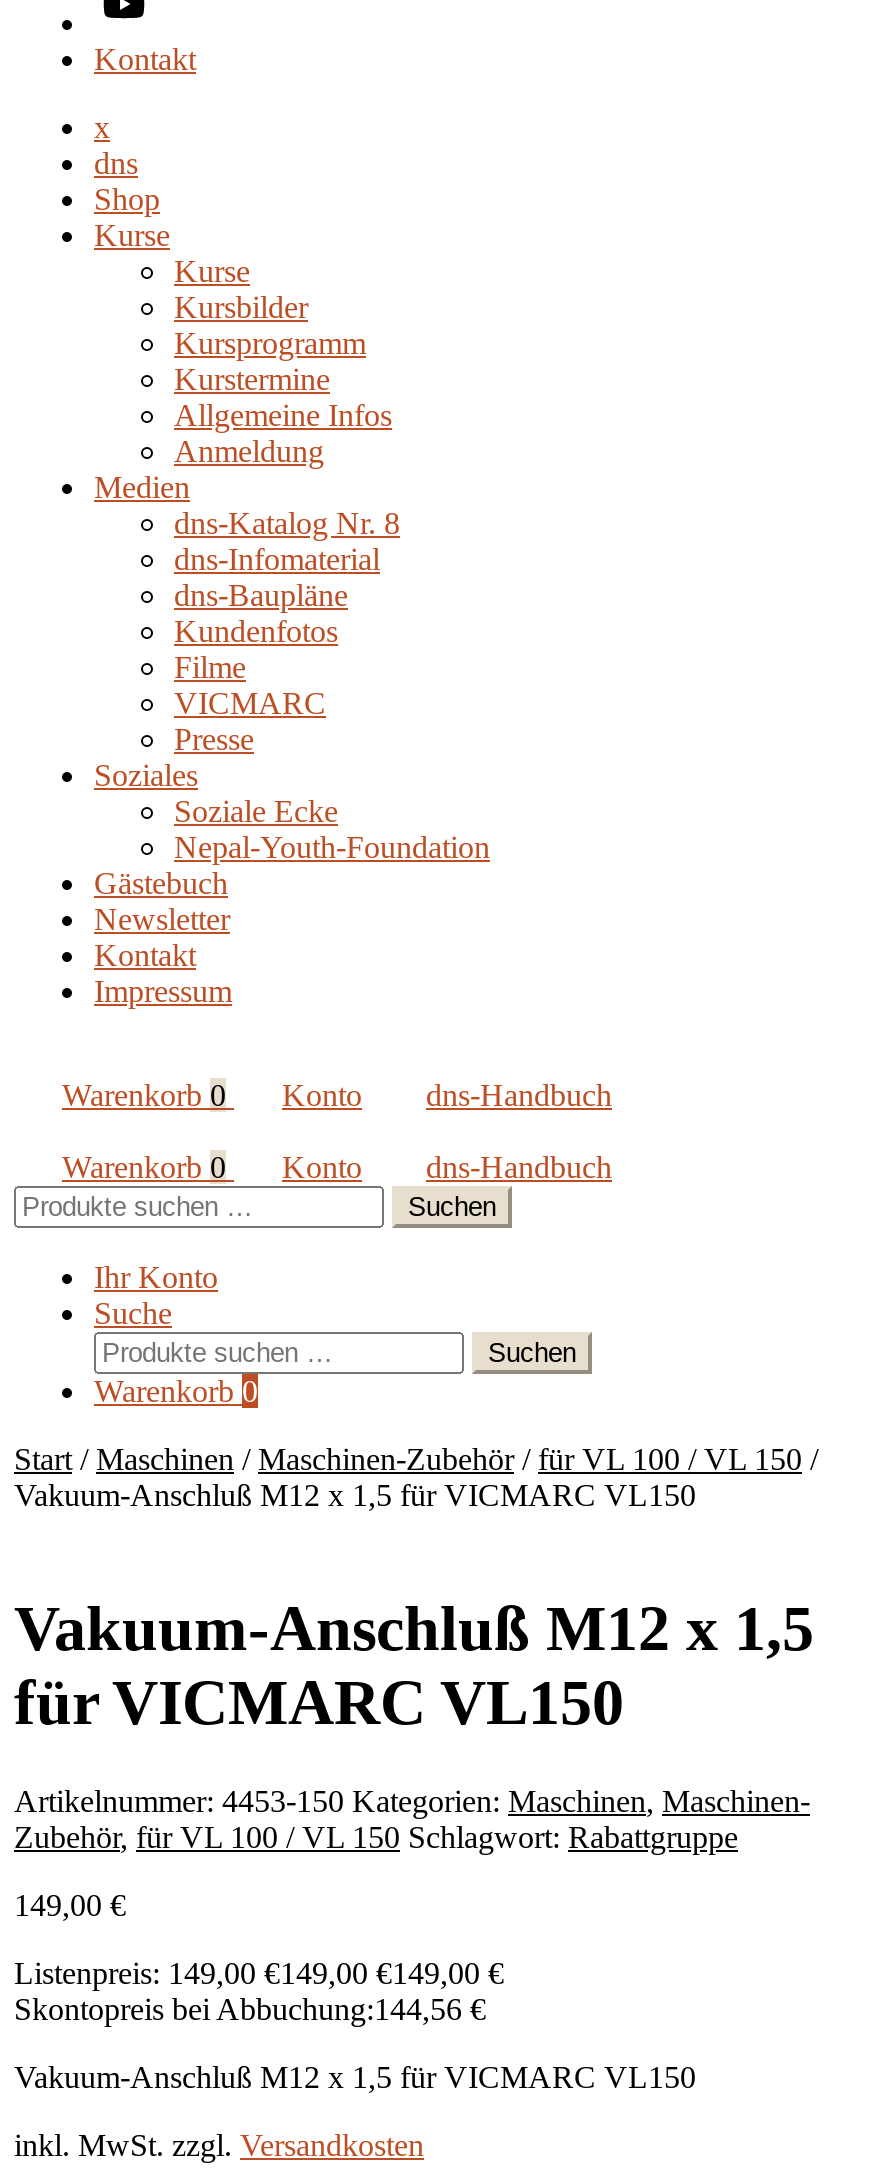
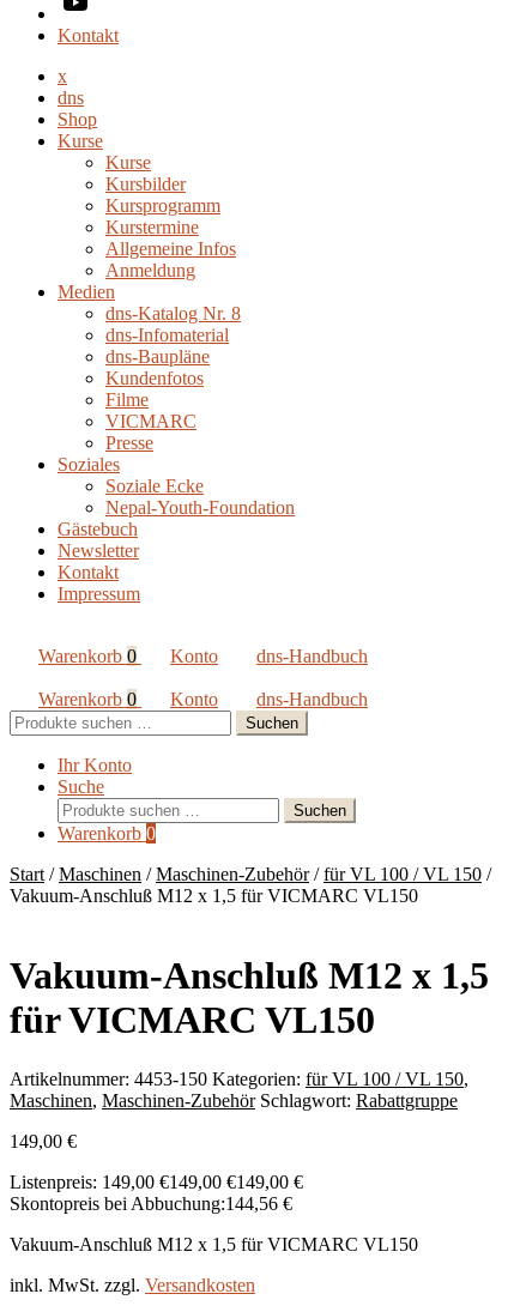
[14,1784,810,1854] Artikelnummer: 4453-150 Kategorien: Maschinen, Maschinen- | Zubehör, für VL 100 / VL 150 Schlagwort: Rabattgruppe -> [10,1069,468,1111] Artikelnummer: 4453-150 Kategorien: für VL 100 / VL 150, | Maschinen, Maschinen-Zubehör Schlagwort: Rabattgruppe

